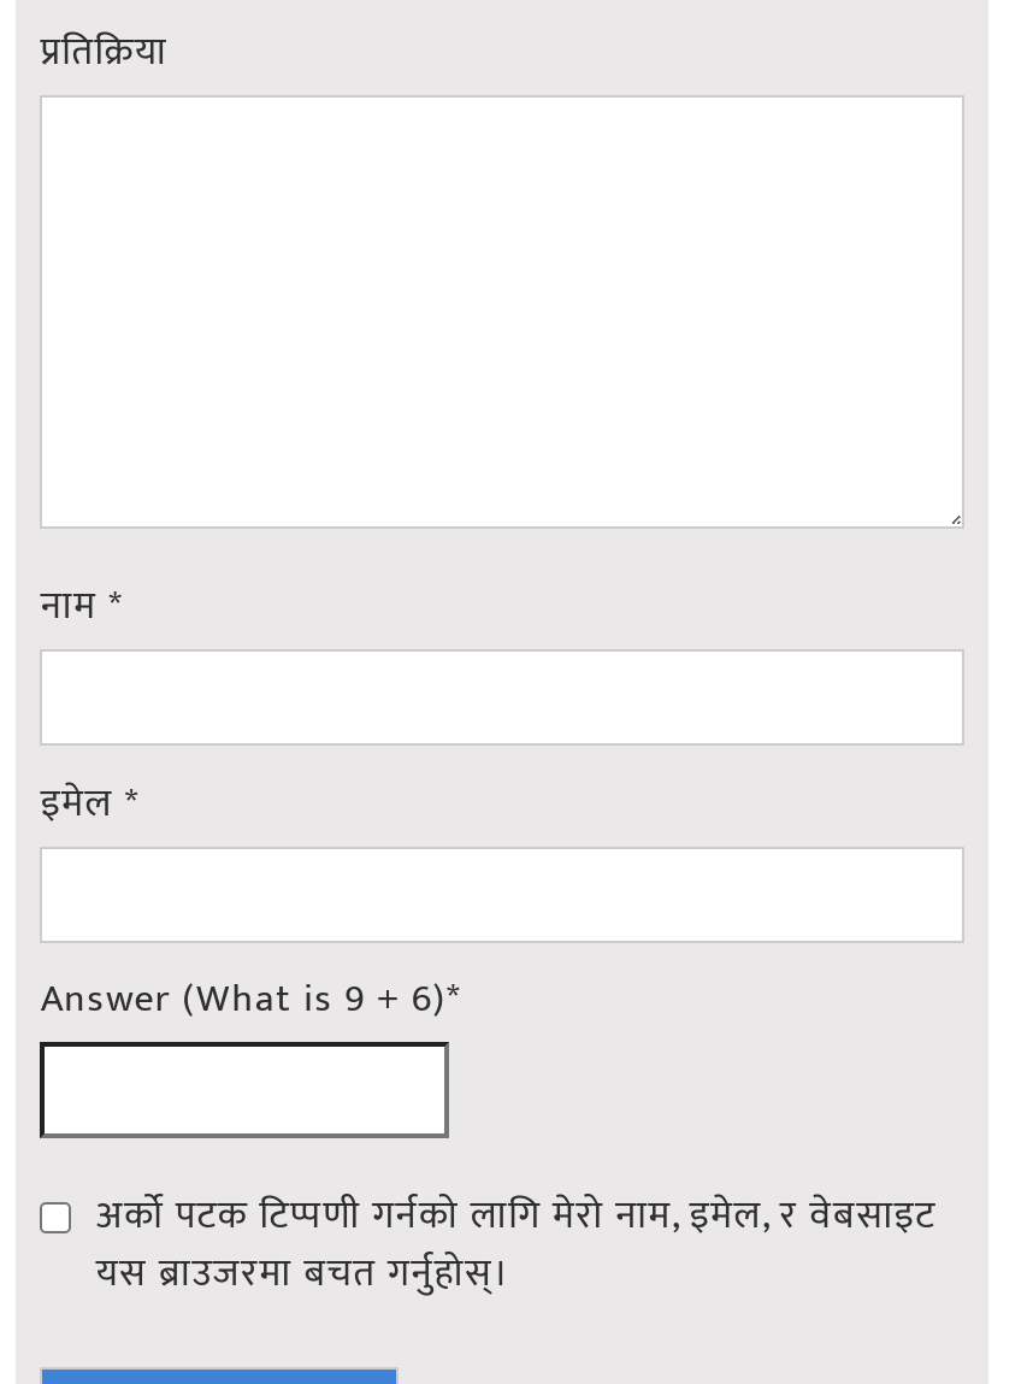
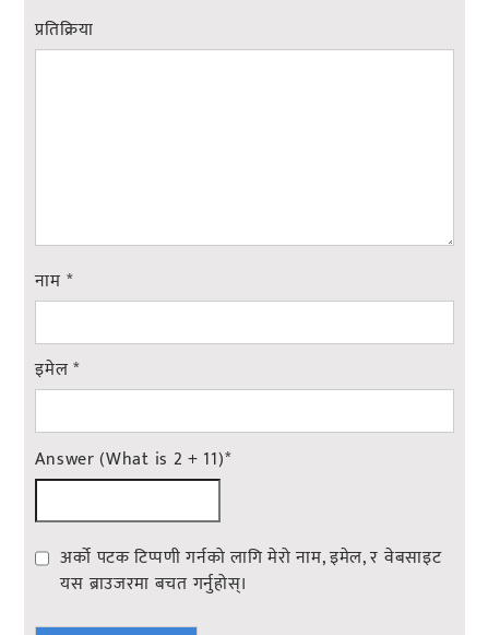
[41,969,460,1034] Answer (What is 9 + 6)* -> [35,445,231,474] Answer (What is 2 + 11)*

